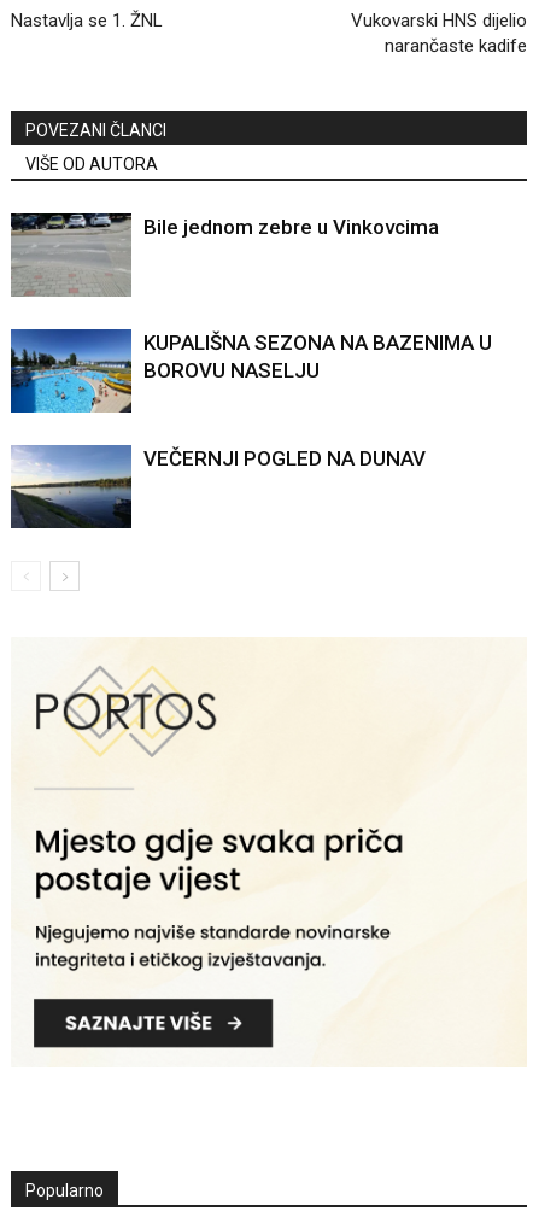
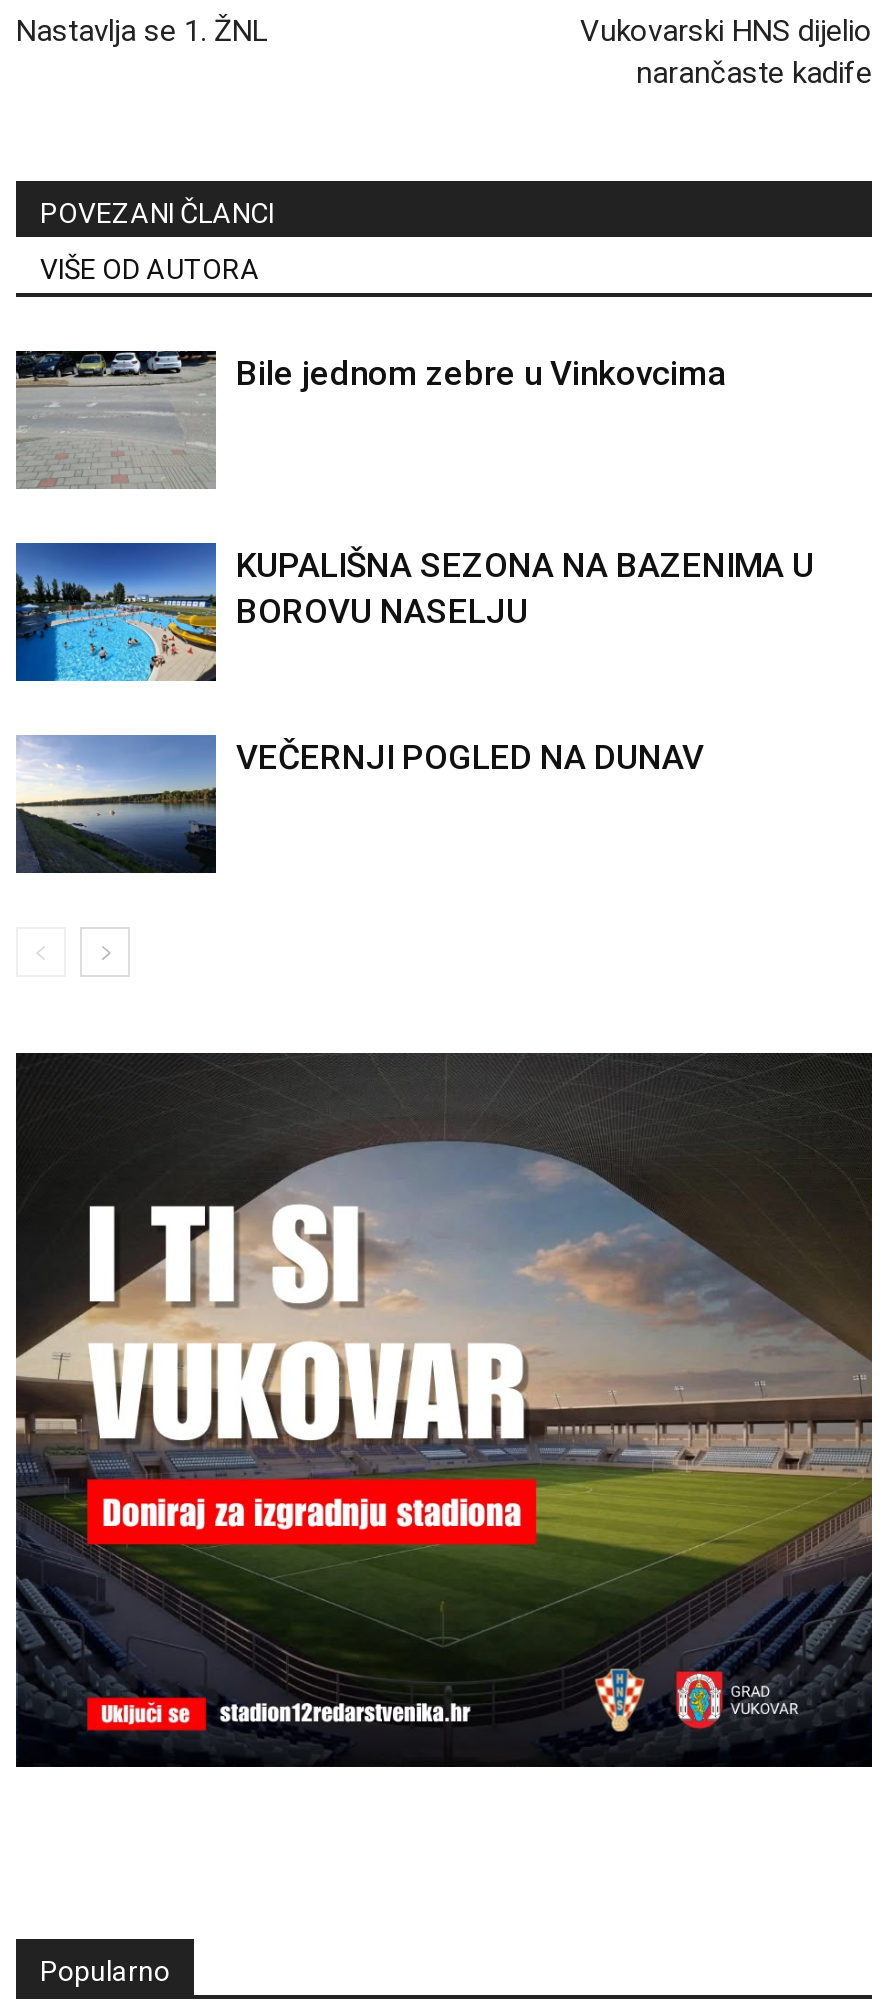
[11,637,527,1067] [image] -> [14,1051,874,1769] [image]

